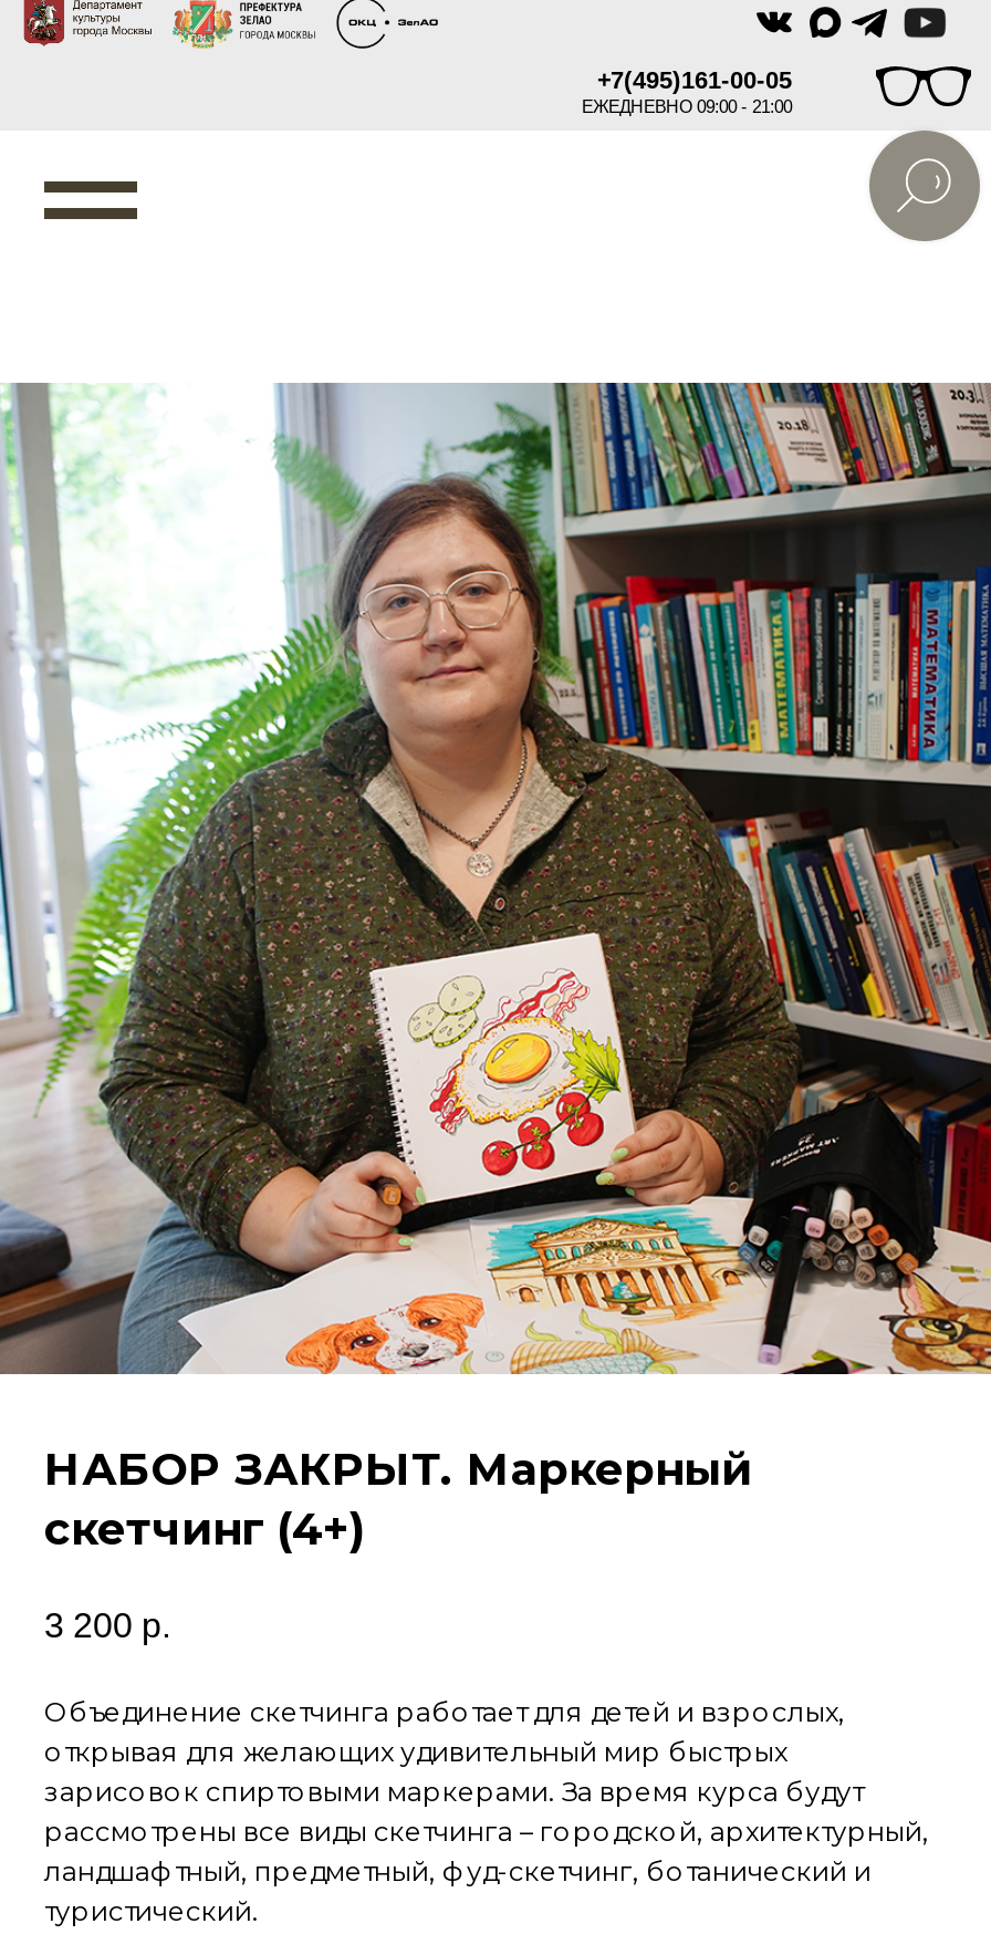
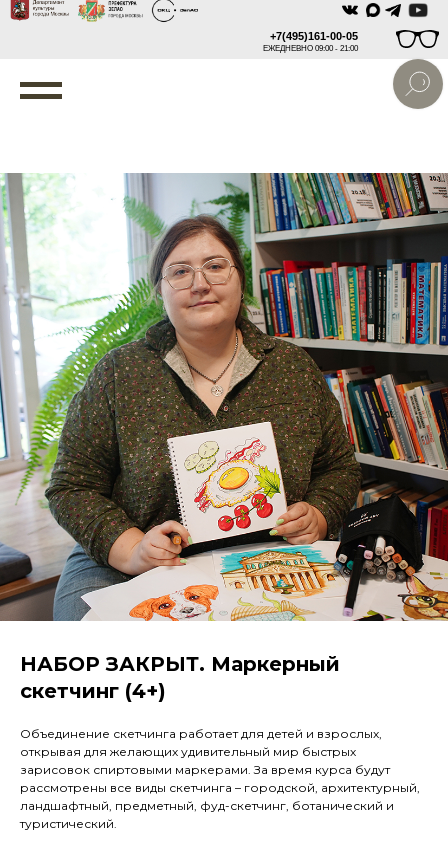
[44,1607,170,1645] 3 200 р. -> none

